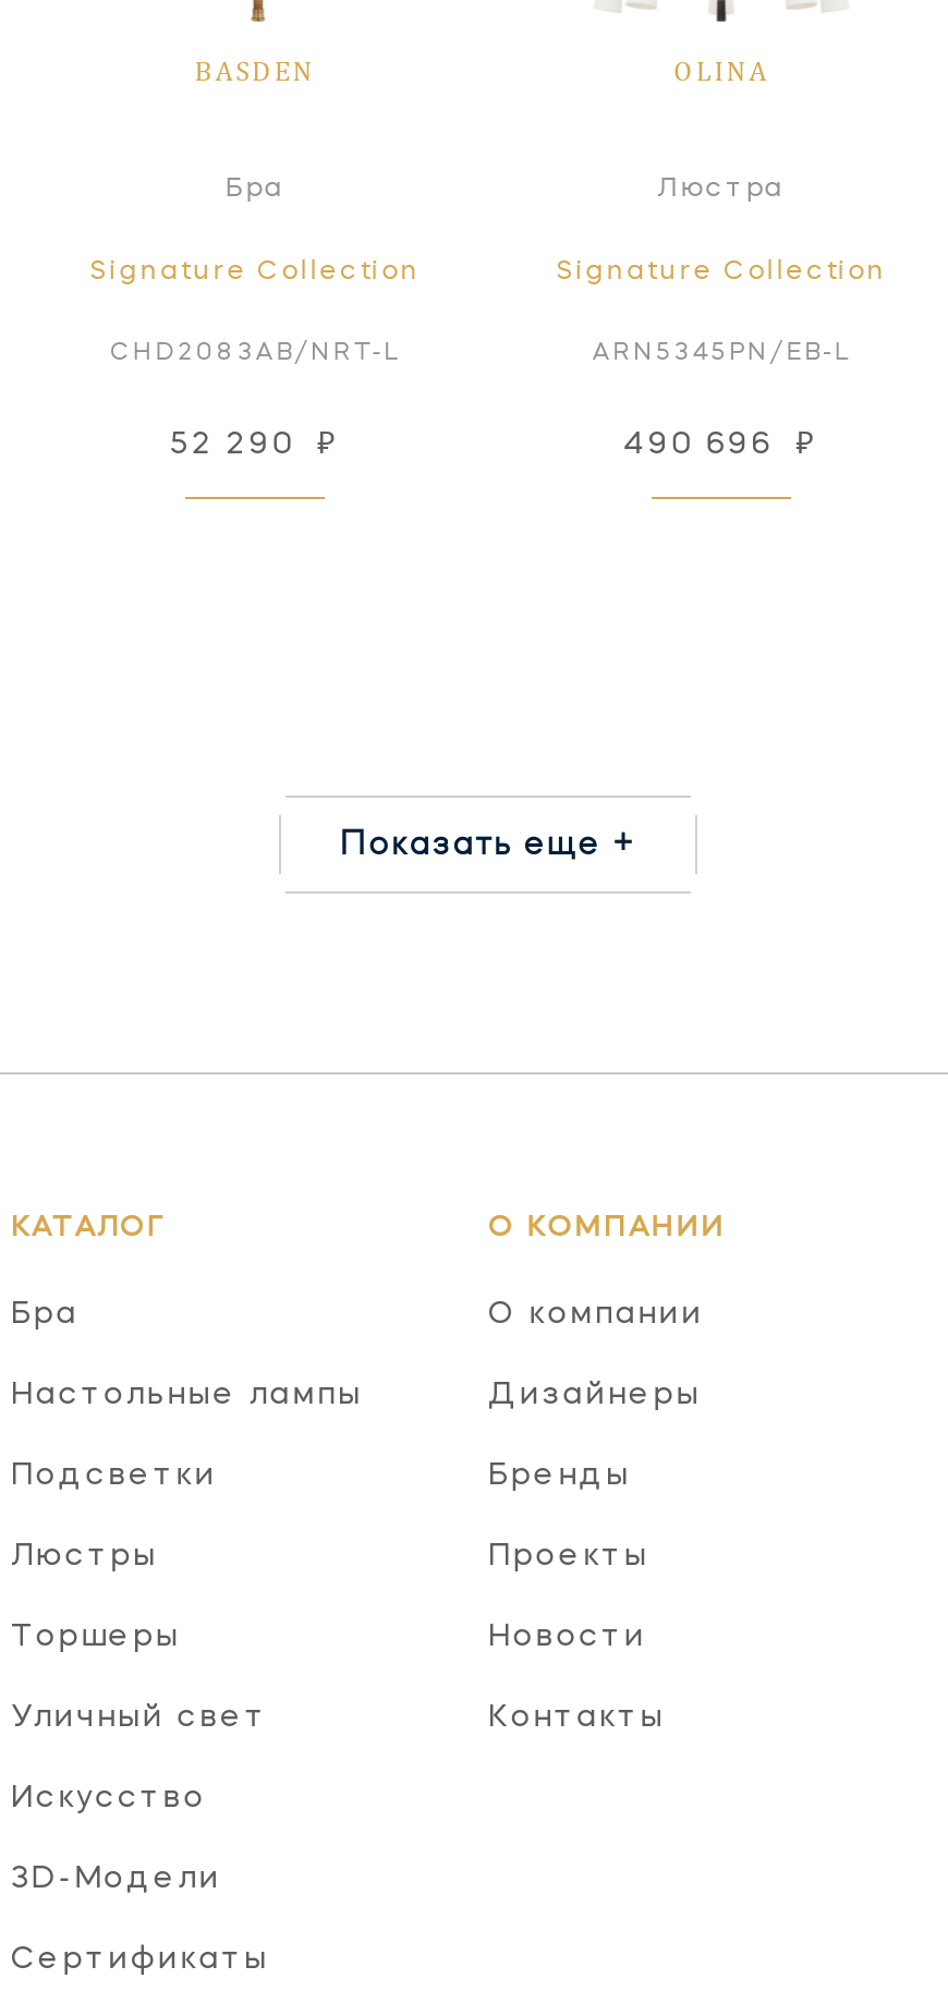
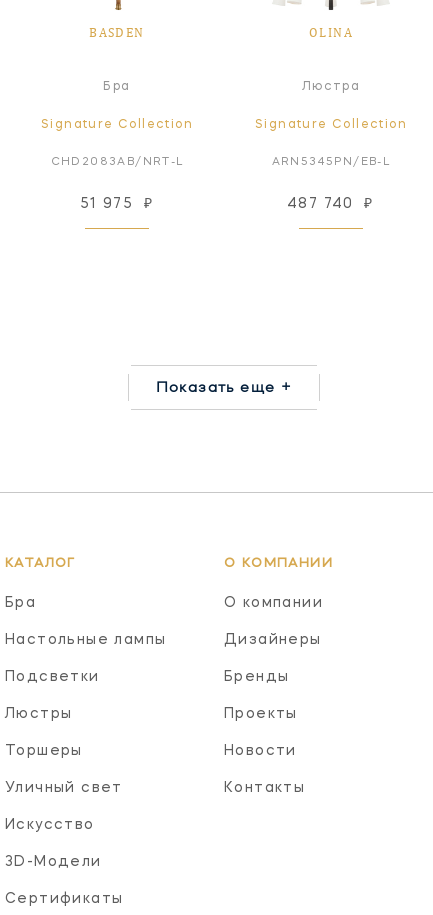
[170,428,338,459] 52 290 ₽ -> [80,196,153,210] 51 975 ₽
[624,428,817,459] 490 696 ₽ -> [287,196,374,210] 487 740 ₽

